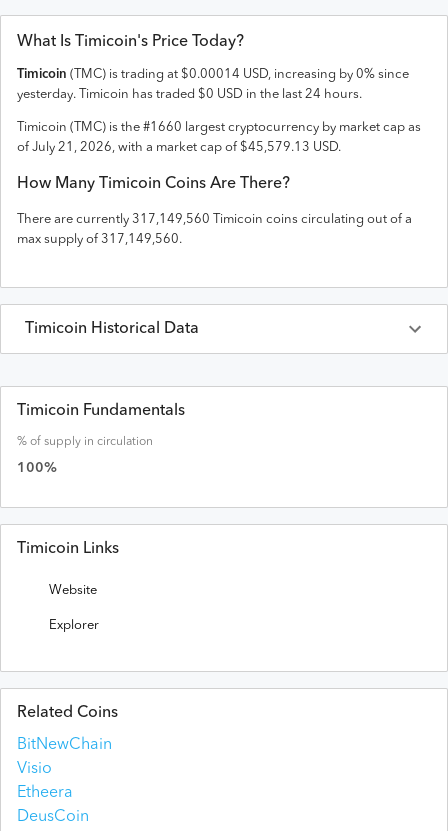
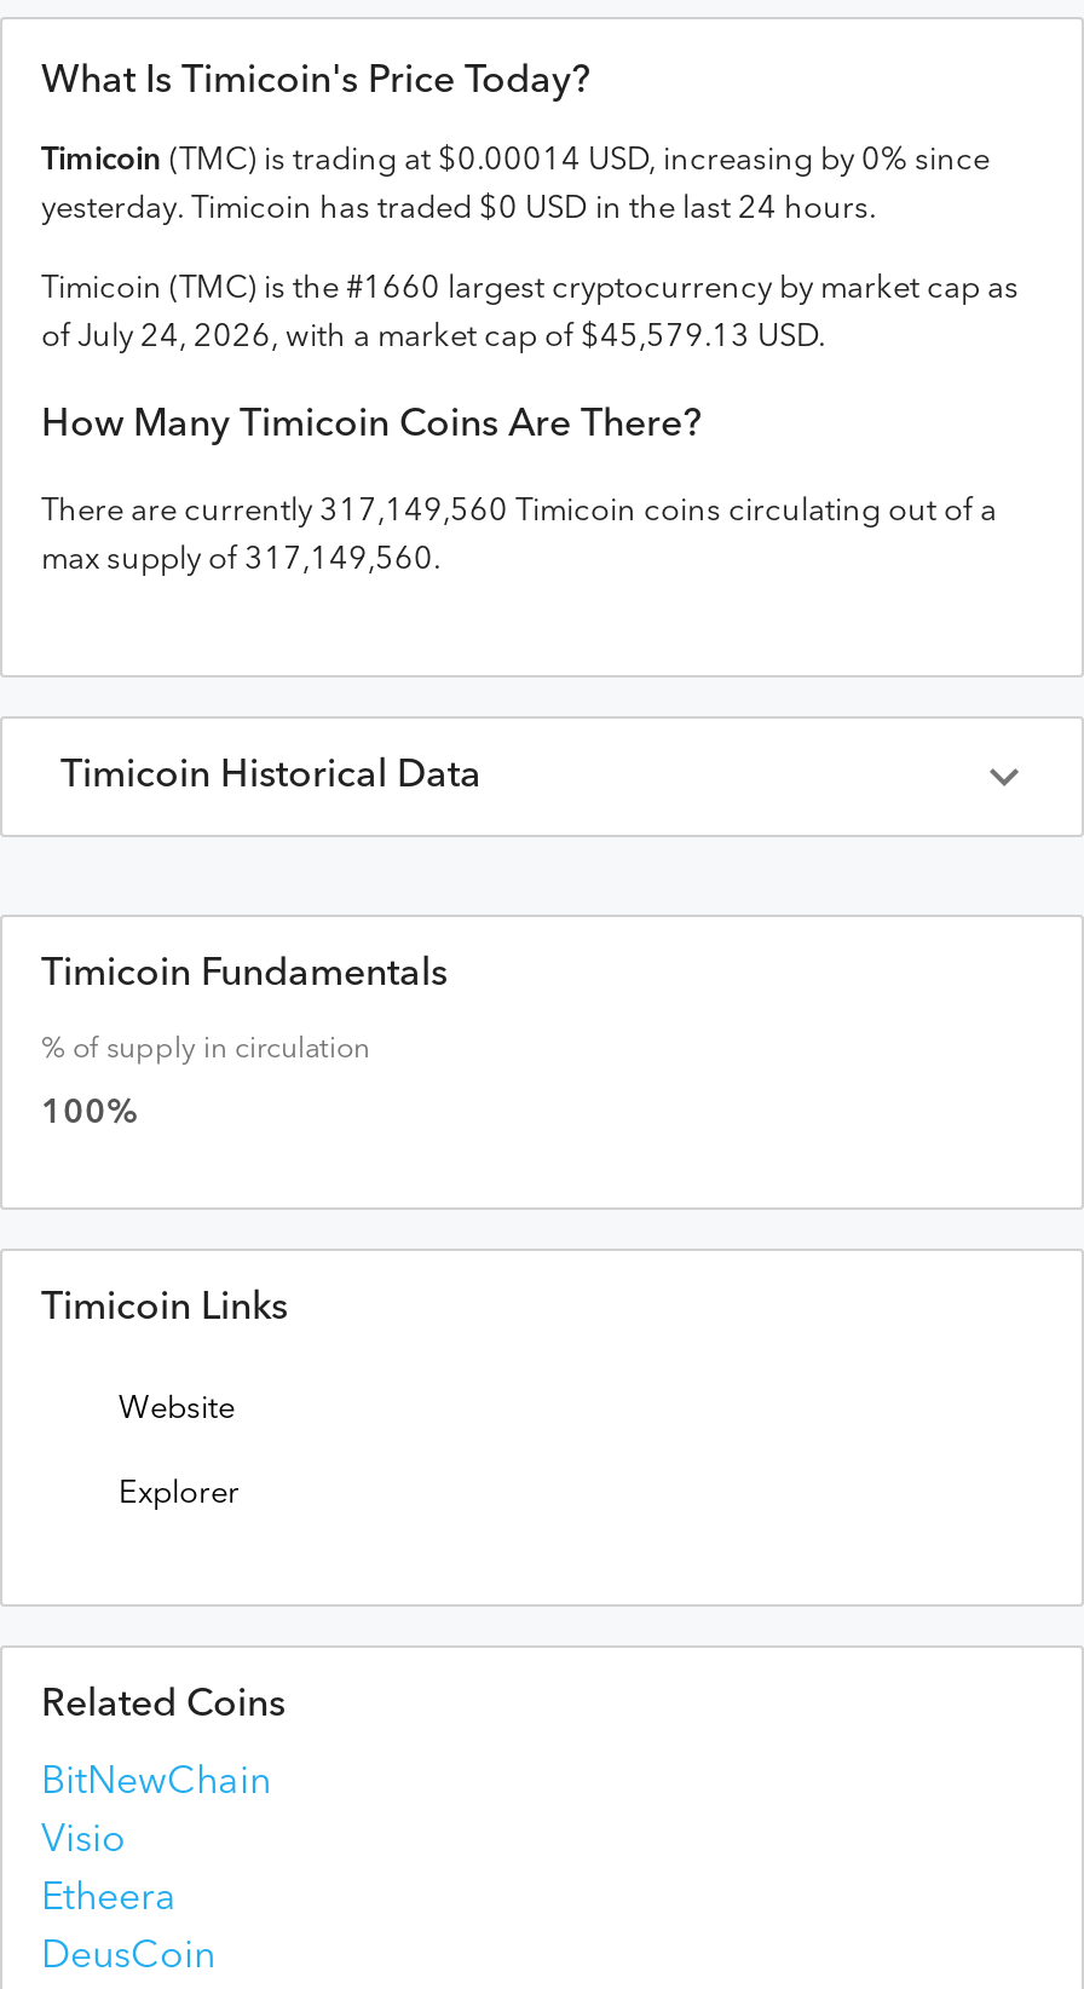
[17,141,341,154] of July 21, 2026, with a market cap of $45,579.13 USD. -> [41,322,825,353] of July 24, 2026, with a market cap of $45,579.13 USD.

